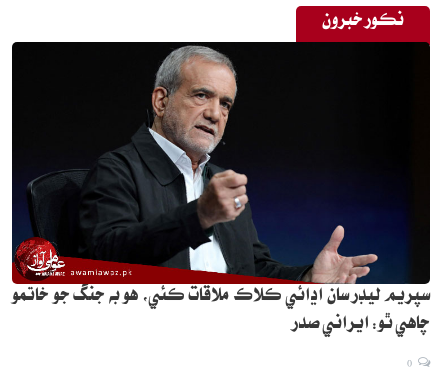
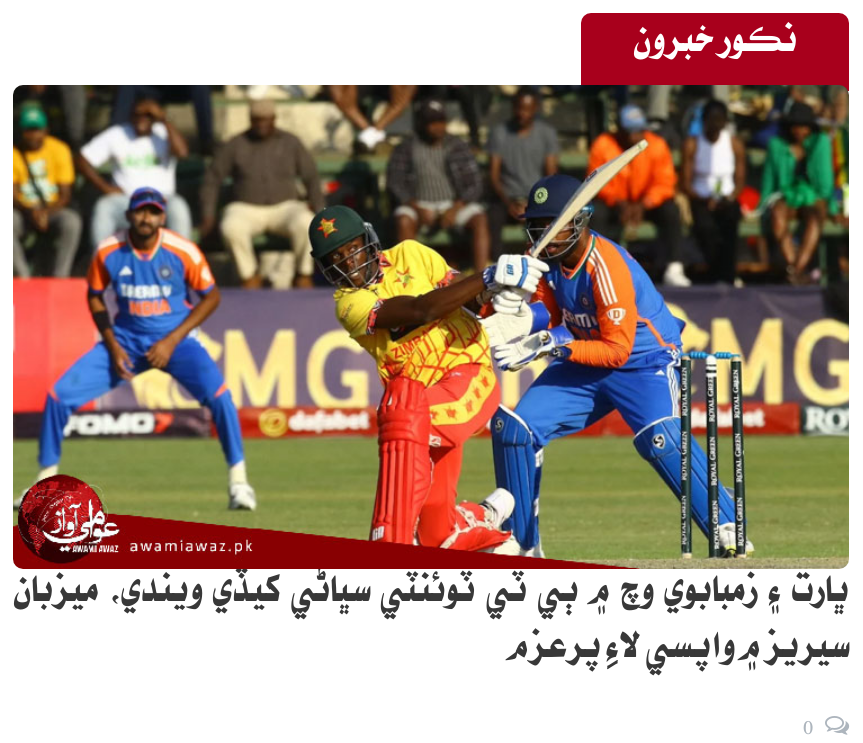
[11,41,431,337] [image] | سپريم ليڊر سان اڍائي ڪلاڪ ملاقات ڪئي، هو به جنگ جو خاتمو | چاهي ٿو: ايراني صدر -> [11,83,851,675] [image] | ڀارت ۽ زمبابوي وچ ۾ ٻي ٽي ٽوئنٽي سڀاڻي کيڏي ويندي، ميزبان | سيريز ۾ واپسي لاءِ پرعزم

